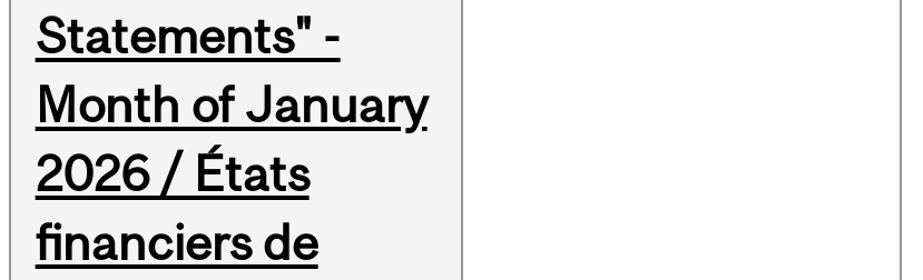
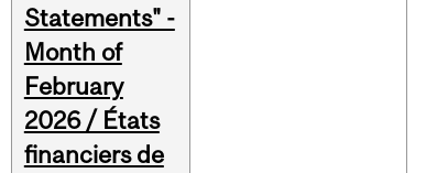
[35,76,427,134] Month of January -> [24,38,123,101] Month of | February

